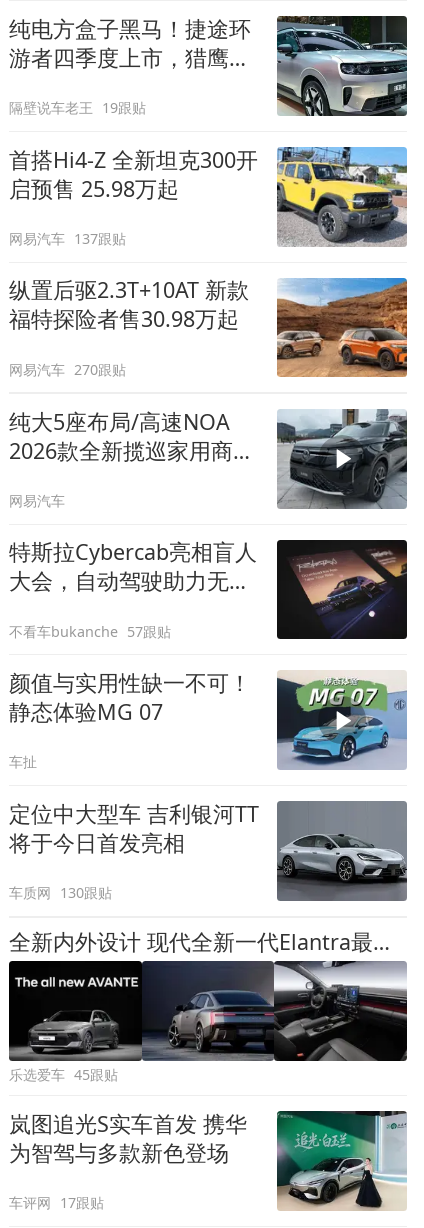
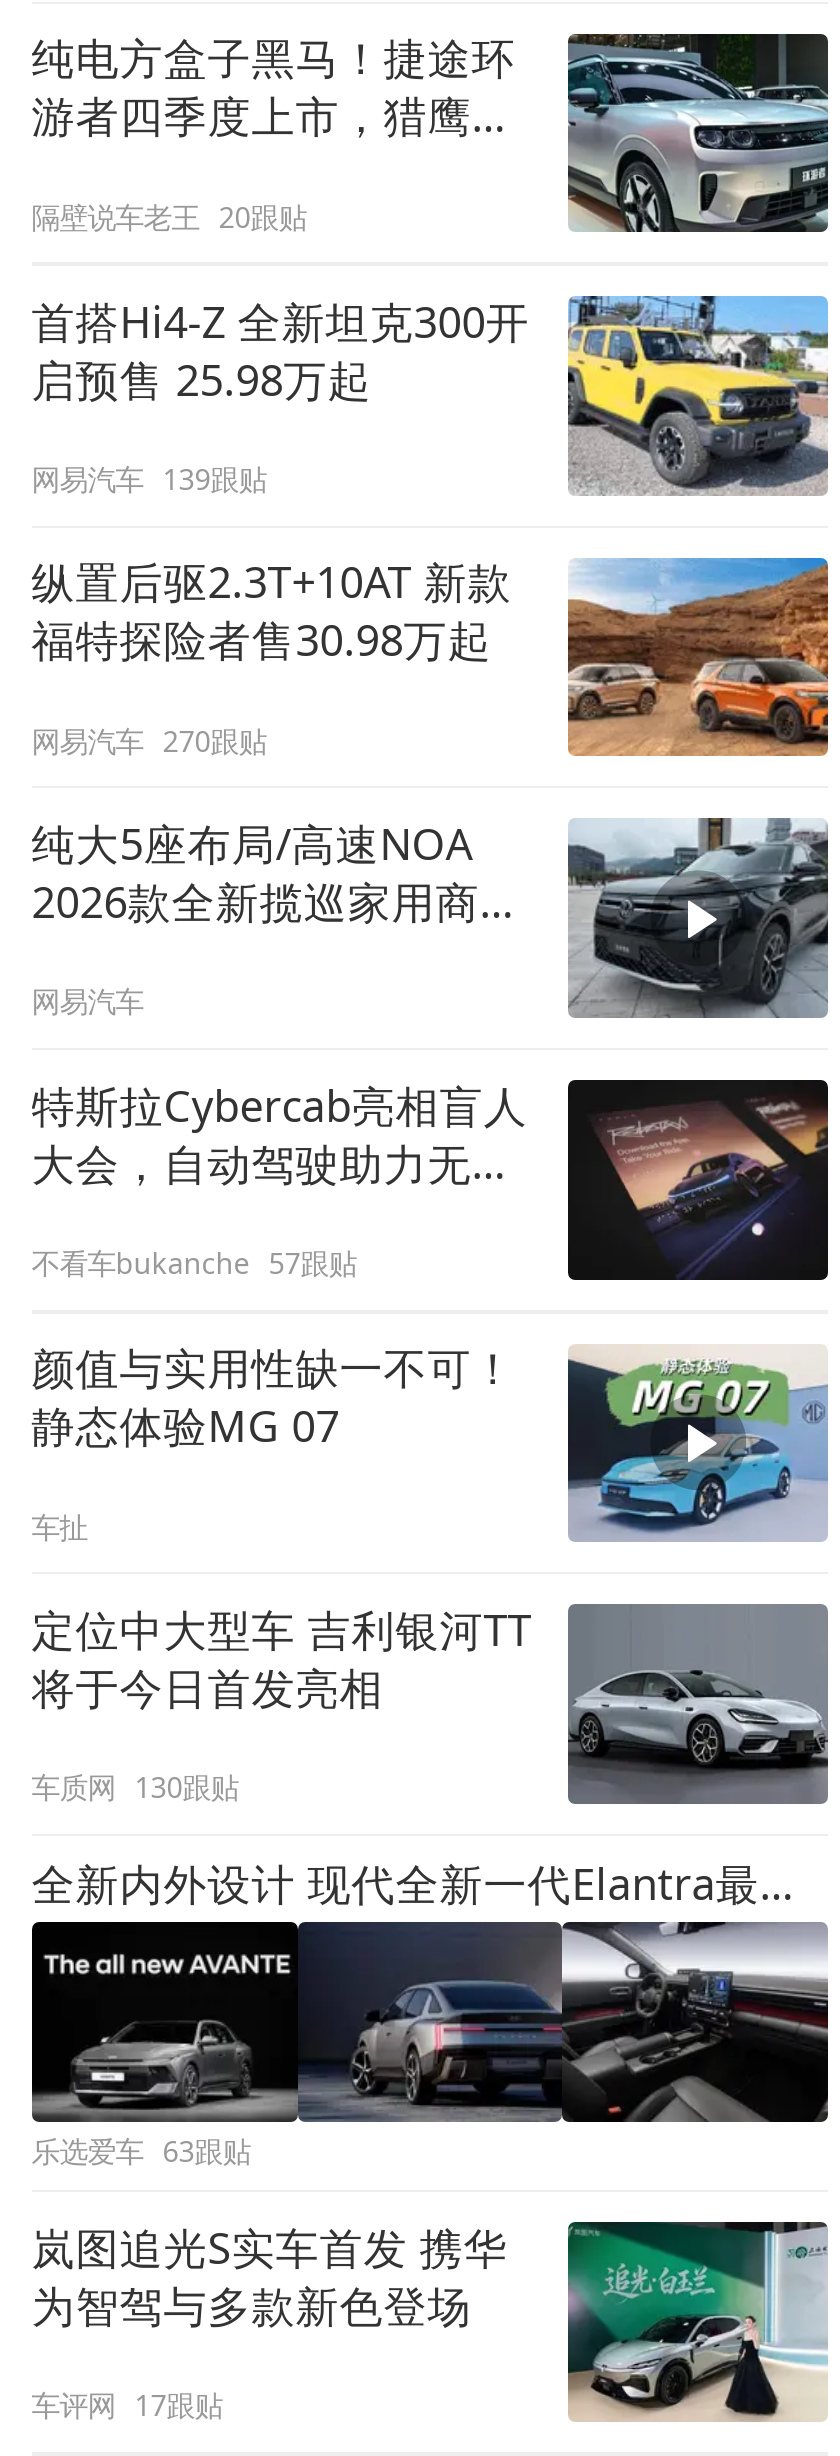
[9,98,146,117] 隔壁说车老王 19跟贴 -> [31,197,307,235] 隔壁说车老王 20跟贴
[9,229,126,248] 网易汽车 137跟贴 -> [31,460,267,498] 网易汽车 139跟贴
[9,1065,118,1084] 乐选爱车 45跟贴 -> [31,2131,251,2169] 乐选爱车 63跟贴

